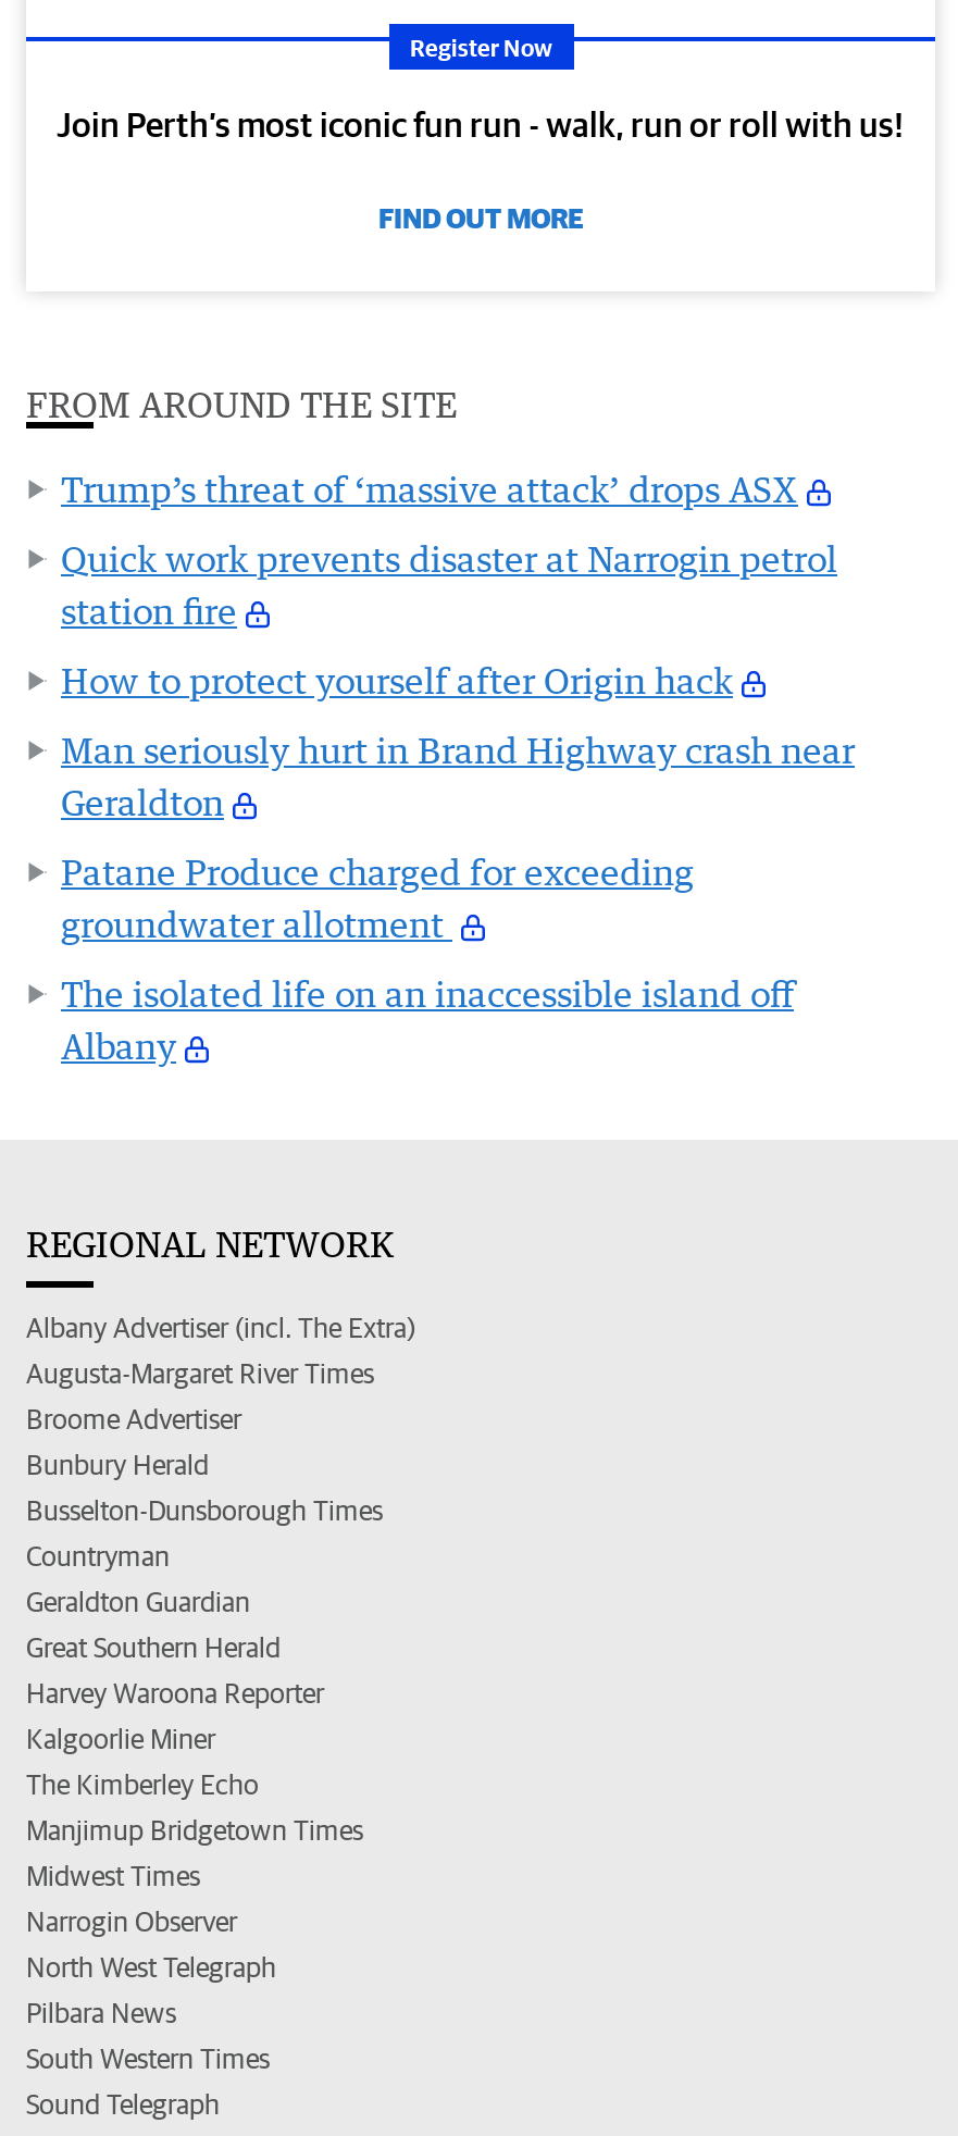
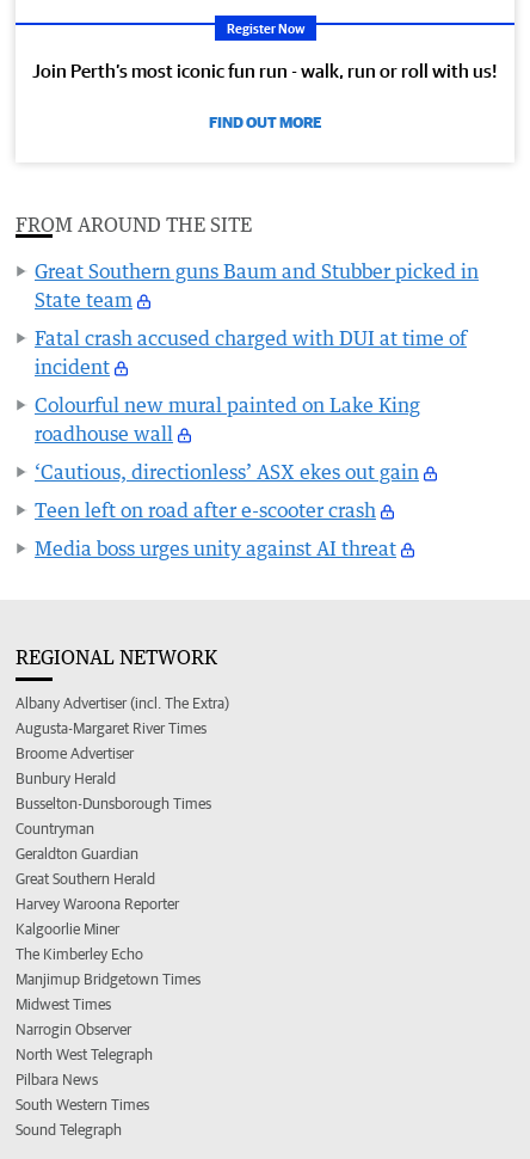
[61,467,798,510] Trump’s threat of ‘massive attack’ drops ASX -> [35,259,479,311] Great Southern guns Baum and Stubber picked in | State team
[61,536,837,632] Quick work prevents disaster at Narrogin petrol | station fire -> [35,326,467,378] Fatal crash accused charged with DUI at time of | incident
[61,658,733,701] How to protect yourself after Origin hack -> [35,393,420,445] Colourful new mural painted on Lake King | roadhouse wall
[61,728,855,823] Man seriously hurt in Brand Highway crash near | Geraldton -> [35,459,419,483] ‘Cautious, directionless’ ASX ekes out gain
[61,849,694,945] Patane Produce charged for exceeding | groundwater allotment -> [35,498,376,522] Teen left on road after e-scooter crash
[61,971,794,1067] The isolated life on an inaccessible island off | Albany -> [35,536,396,560] Media boss urges unity against AI threat

